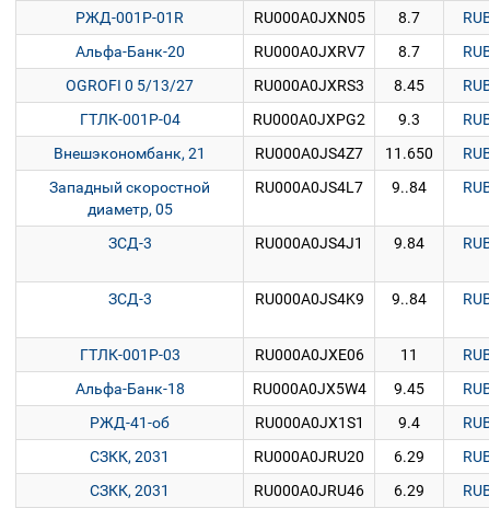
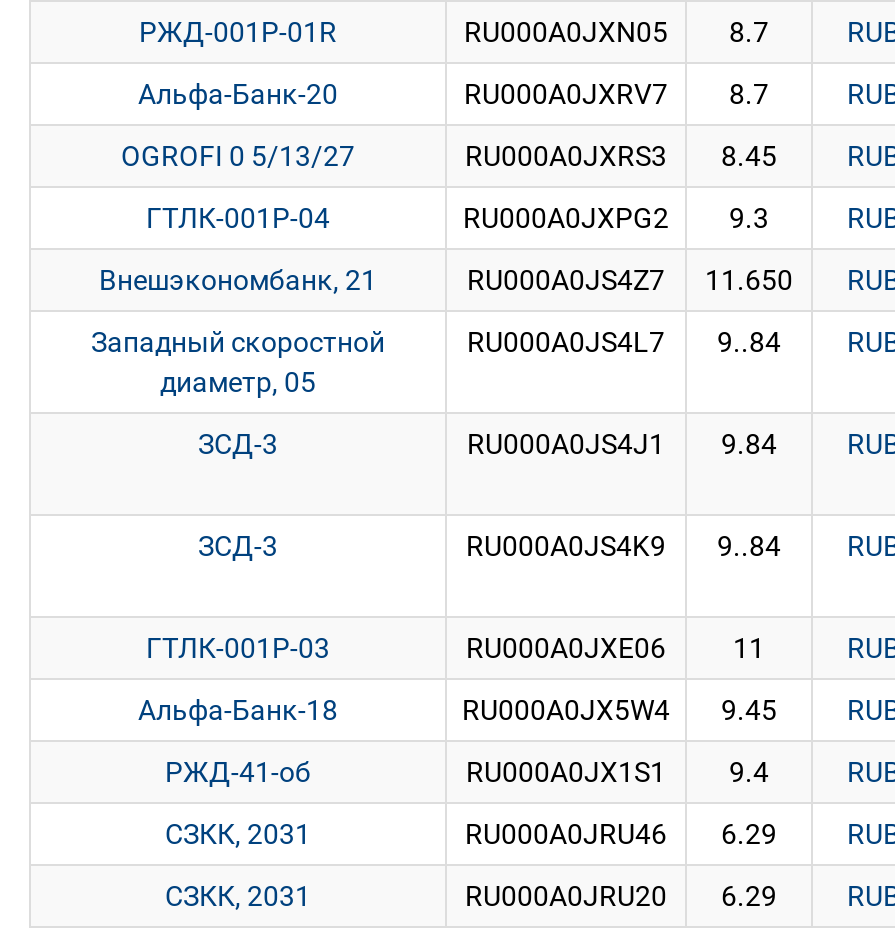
[254,448,424,465] RU000A0JRU20 6.29 -> [465,818,777,850] RU000A0JRU46 6.29
[254,482,424,499] RU000A0JRU46 6.29 -> [465,880,777,912] RU000A0JRU20 6.29

